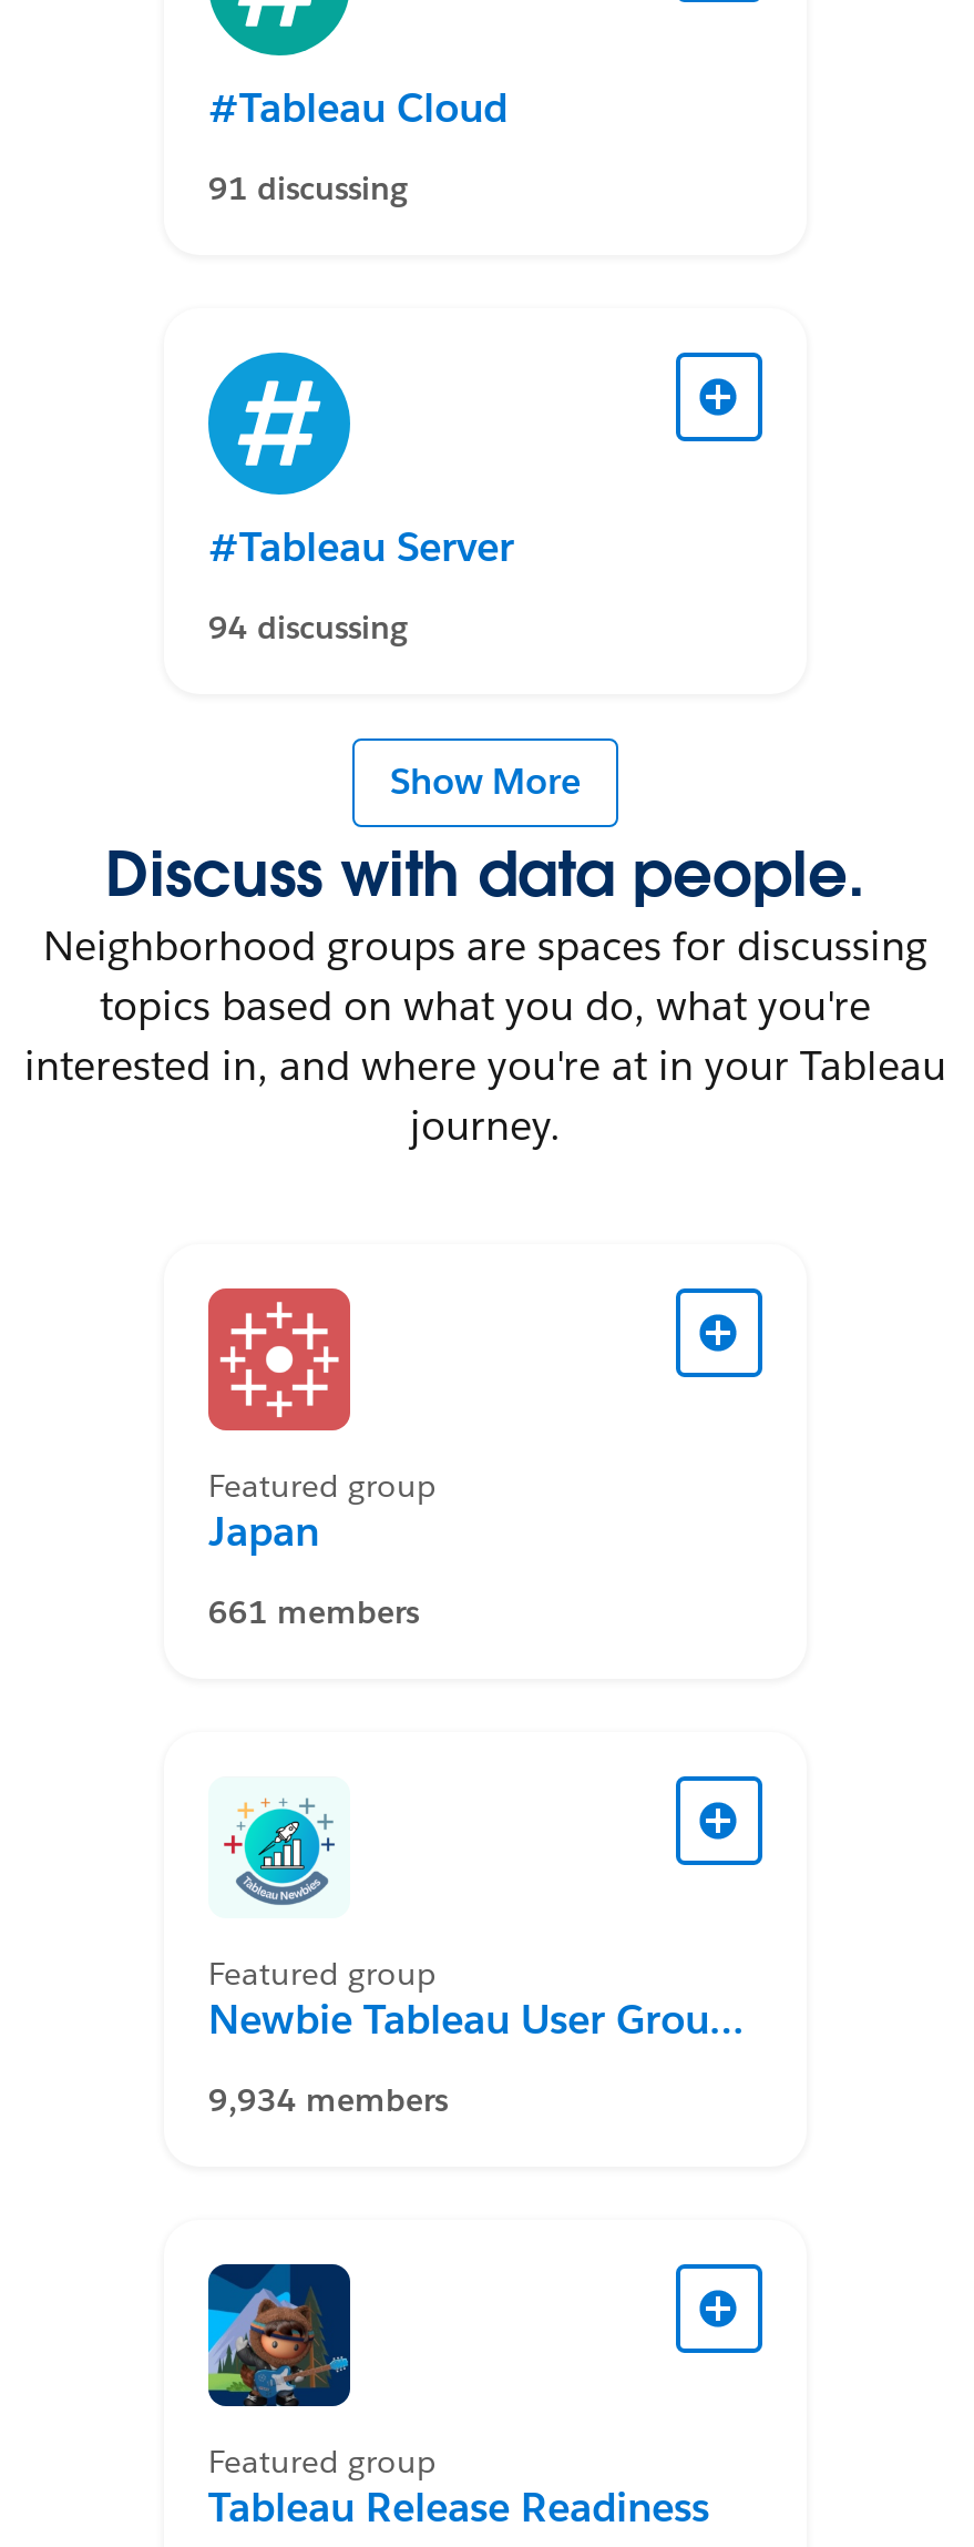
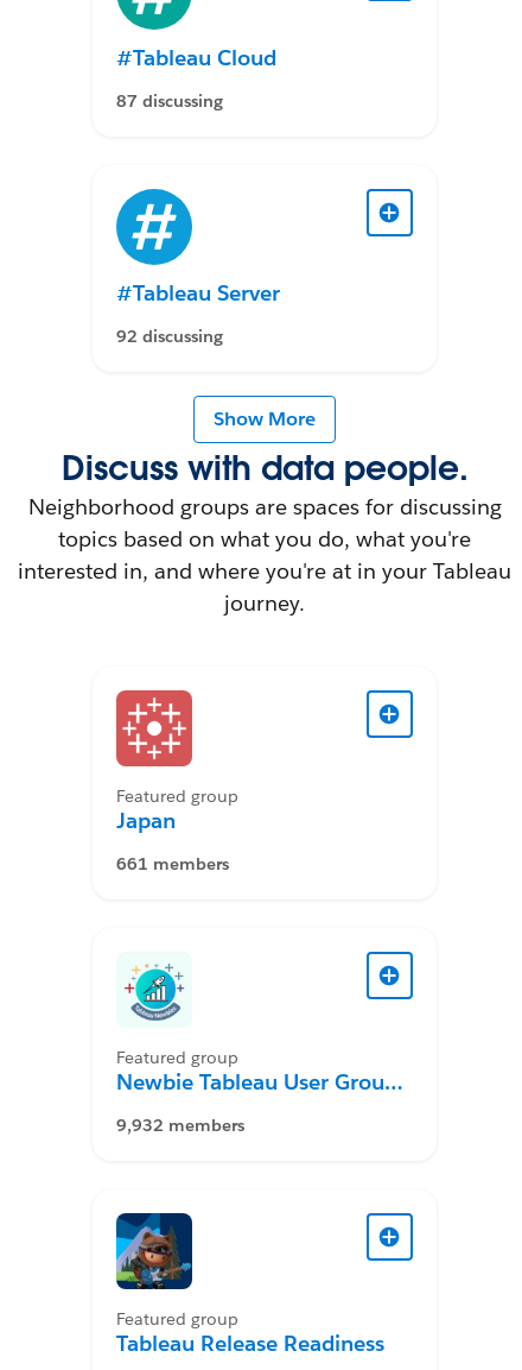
[208,169,408,208] 91 discussing -> [116,90,223,112] 87 discussing
[208,608,408,648] 94 discussing -> [116,326,223,347] 92 discussing
[208,2080,448,2120] 9,934 members -> [116,1115,244,1136] 9,932 members

